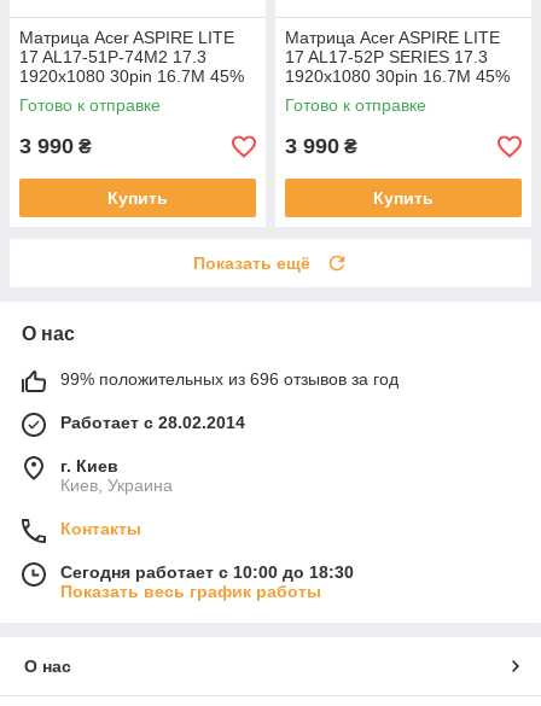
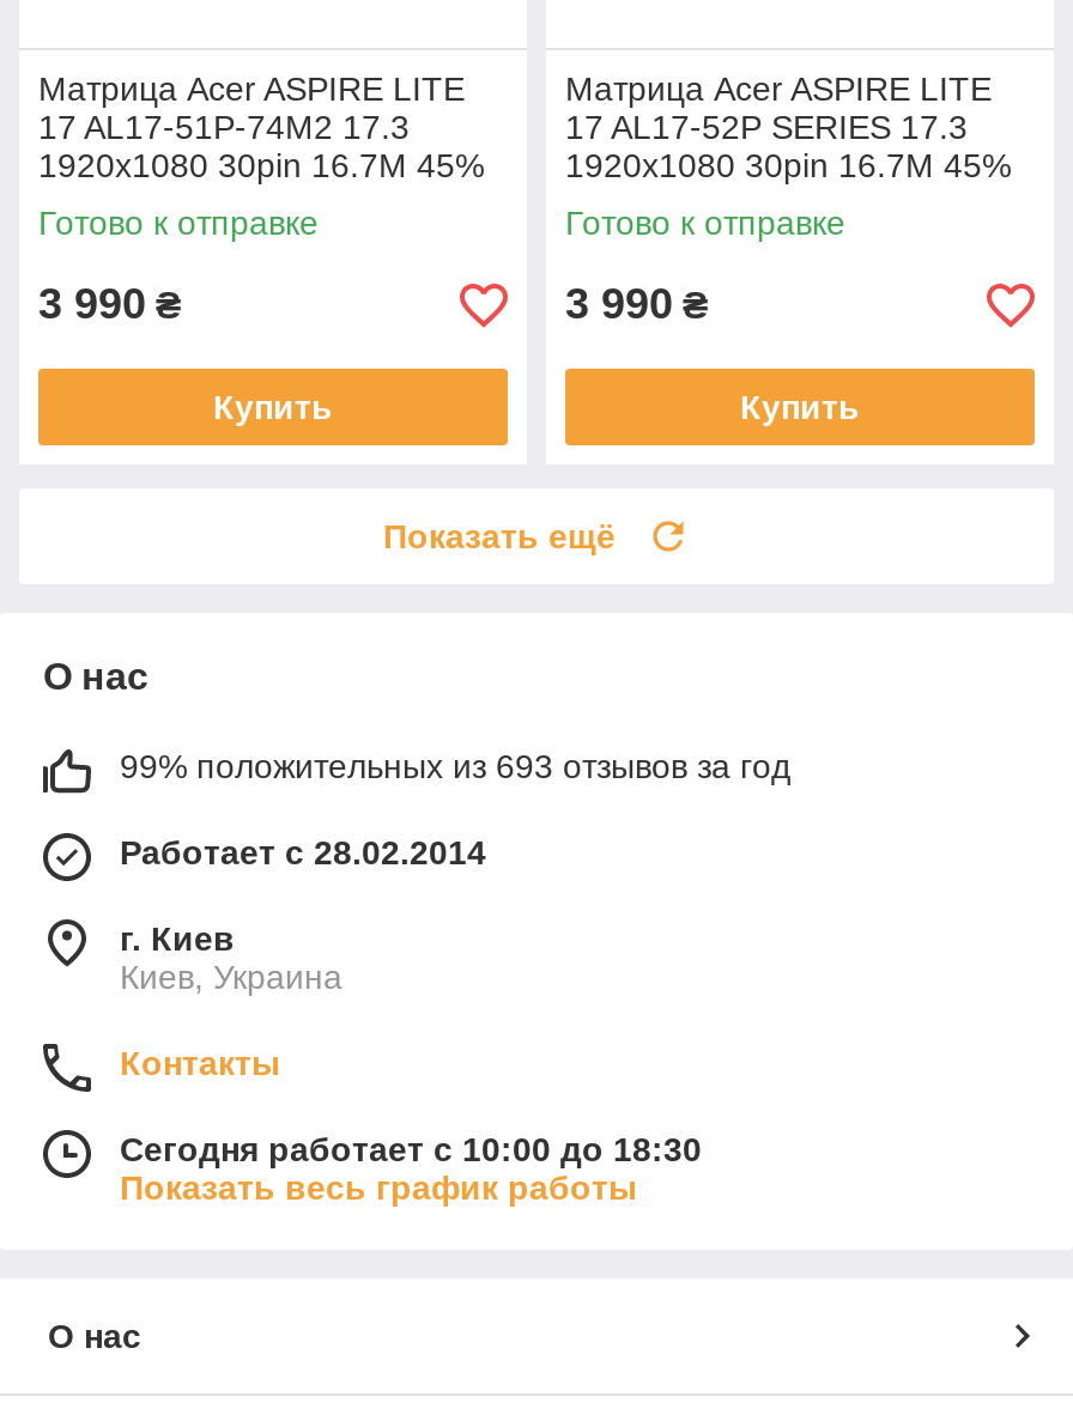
[60,369,399,389] 99% положительных из 696 отзывов за год -> [120,747,790,785] 99% положительных из 693 отзывов за год

